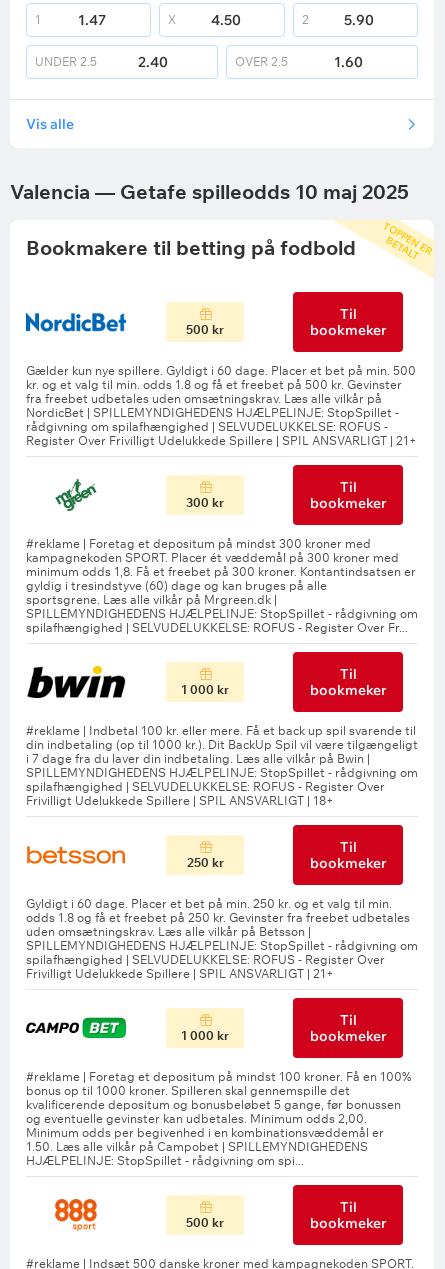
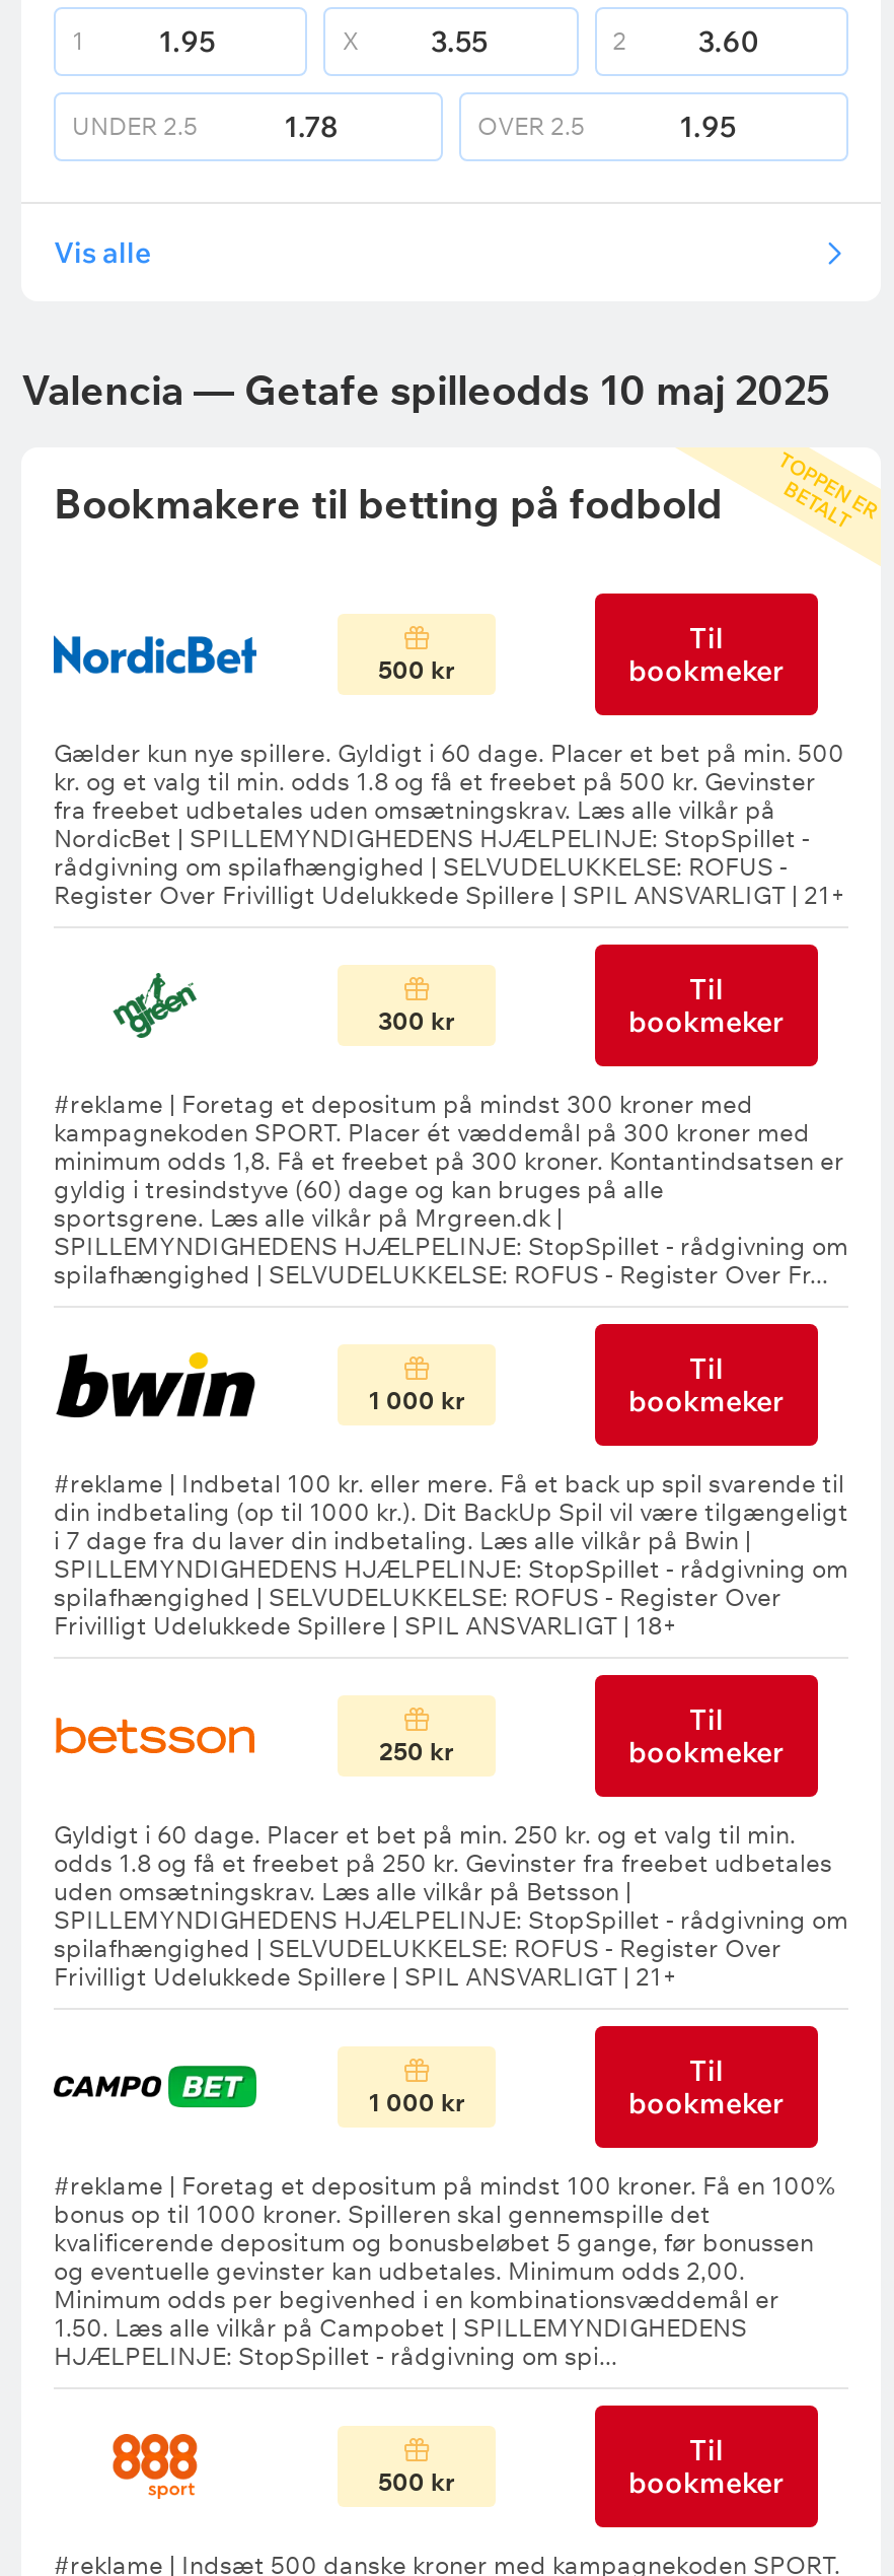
[78,11,106,29] 1.47 -> [159,23,215,60] 1.95
[211,11,241,29] 4.50 -> [431,23,488,60] 3.55
[344,11,374,29] 5.90 -> [698,23,759,60] 3.60
[138,53,168,71] 2.40 -> [284,109,339,145] 1.78
[334,53,363,71] 1.60 -> [679,109,736,145] 1.95

